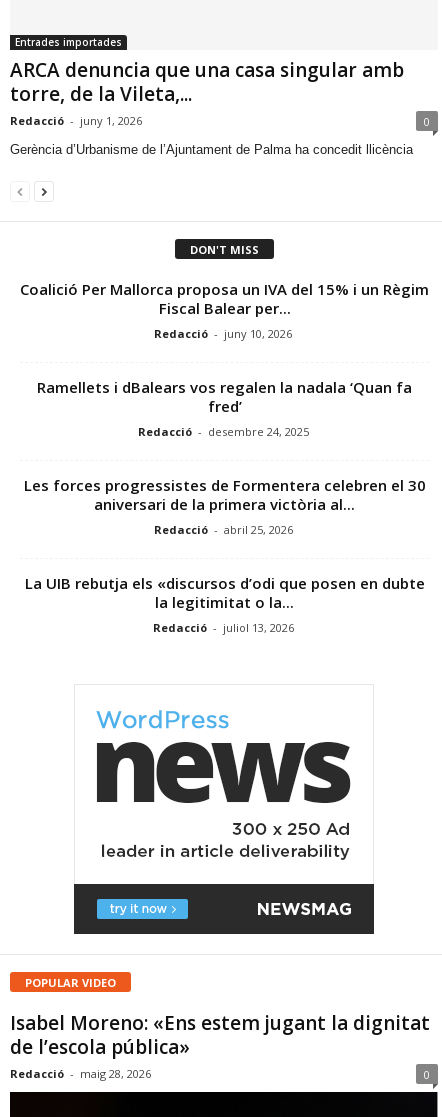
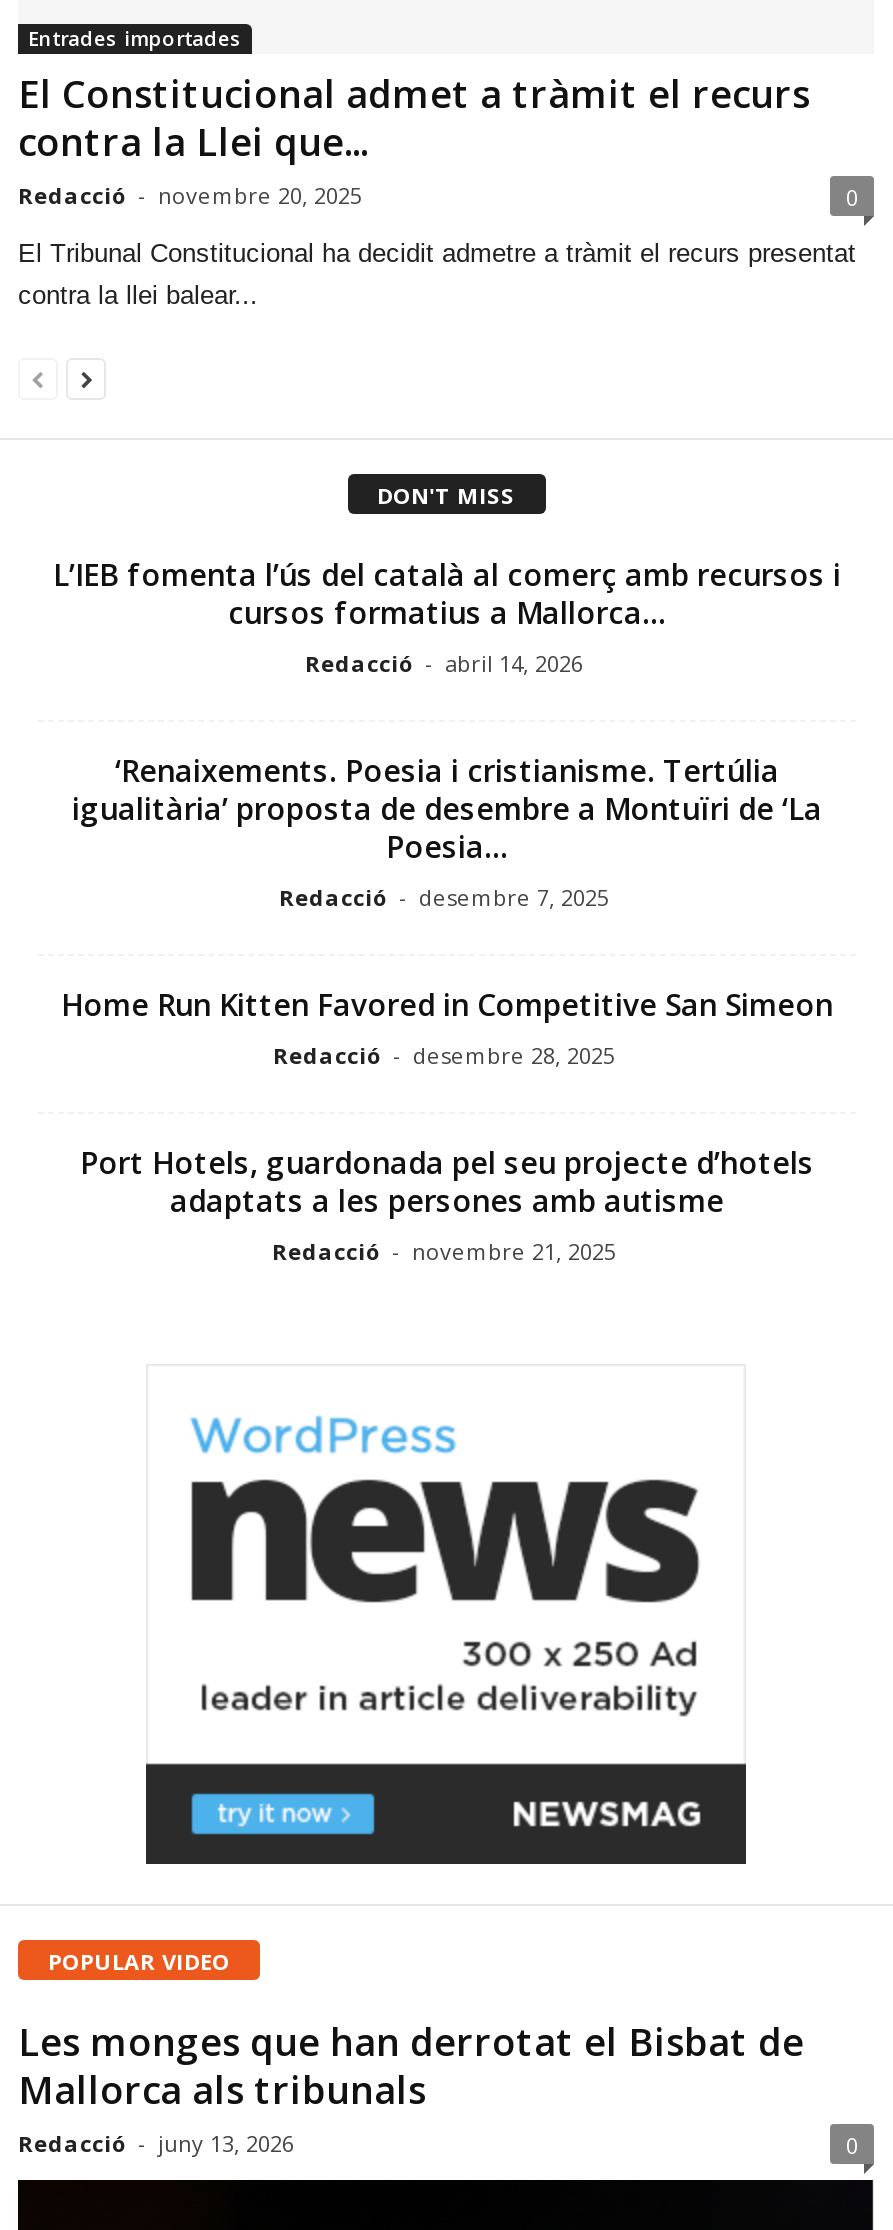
[10,57,404,128] ARCA denuncia que una casa singular amb | torre, de la Vileta,... | Redacció - juny 1, 2026 -> [18,68,810,210] El Constitucional admet a tràmit el recurs | contra la Llei que... | Redacció - novembre 20, 2025
[10,142,421,157] Gerència d’Urbanisme de l’Ajuntament de Palma ha concedit llicència -> [18,238,856,310] El Tribunal Constitucional ha decidit admetre a tràmit el recurs presentat | contra la llei balear...
[20,279,429,341] Coalició Per Mallorca proposa un IVA del 15% i un Règim | Fiscal Balear per... | Redacció - juny 10, 2026 -> [53,553,841,677] L’IEB fomenta l’ús del català al comerç amb recursos i | cursos formatius a Mallorca... | Redacció - abril 14, 2026
[37,377,412,439] Ramellets i dBalears vos regalen la nadala ‘Quan fa | fred’ | Redacció - desembre 24, 2025 -> [72,749,822,911] ‘Renaixements. Poesia i cristianisme. Tertúlia | igualitària’ proposta de desembre a Montuïri de ‘La | Poesia... | Redacció - desembre 7, 2025
[23,475,425,537] Les forces progressistes de Formentera celebren el 30 | aniversari de la primera victòria al... | Redacció - abril 25, 2026 -> [61,983,833,1069] Home Run Kitten Favored in Competitive San Simeon | Redacció - desembre 28, 2025
[24,573,424,635] La UIB rebutja els «discursos d’odi que posen en dubte | la legitimitat o la... | Redacció - juliol 13, 2026 -> [80,1141,814,1265] Port Hotels, guardonada pel seu projecte d’hotels | adaptats a les persones amb autisme | Redacció - novembre 21, 2025
[10,1010,430,1081] Isabel Moreno: «Ens estem jugant la dignitat | de l’escola pública» | Redacció - maig 28, 2026 -> [18,2015,804,2157] Les monges que han derrotat el Bisbat de | Mallorca als tribunals | Redacció - juny 13, 2026

